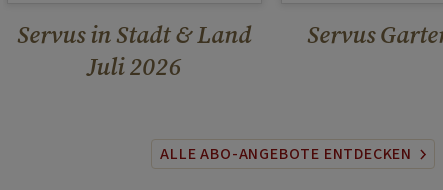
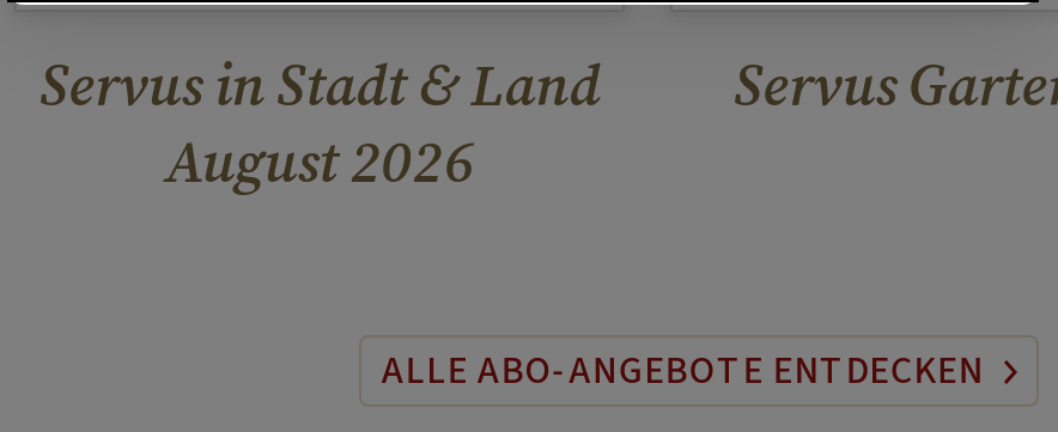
[87,50,181,83] Juli 2026 -> [165,122,474,201] August 2026

